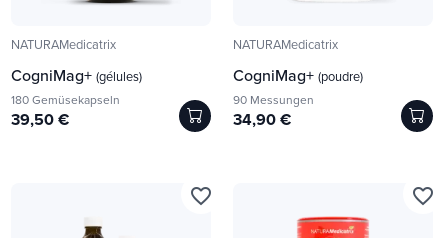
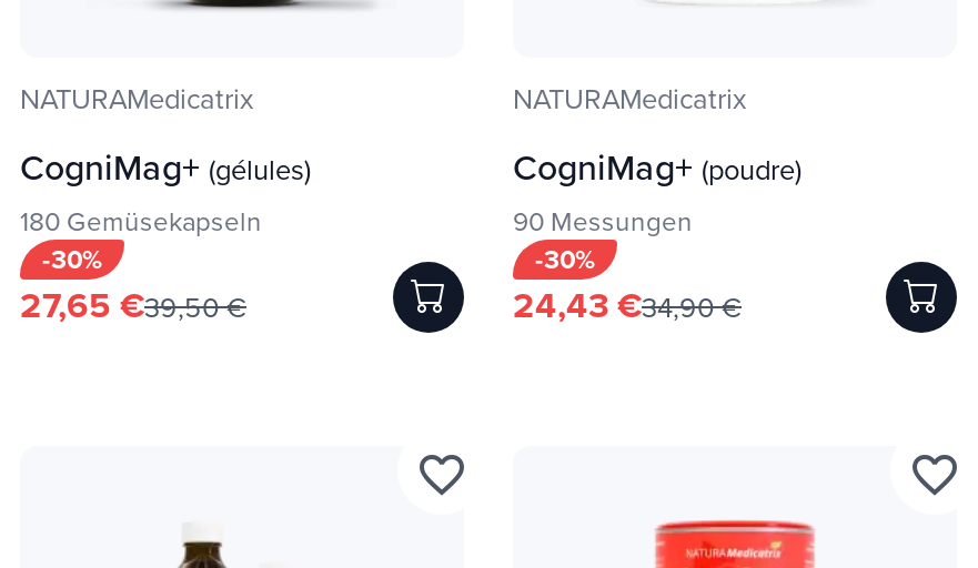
[11,108,69,131] 39,50 € -> [20,240,246,331] -30% | 27,65 €39,50 €
[233,108,291,131] 34,90 € -> [513,240,742,331] -30% | 24,43 €34,90 €

